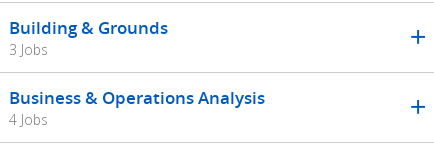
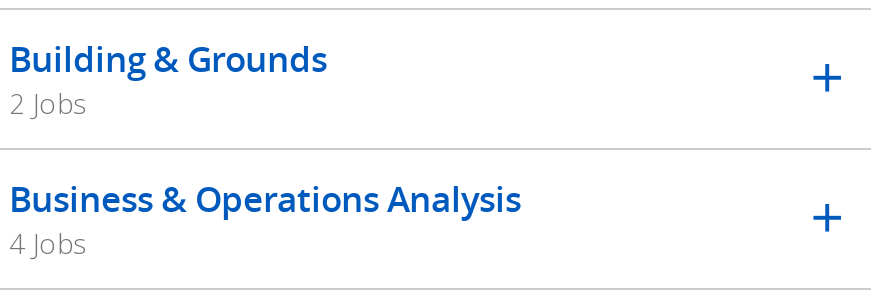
[9,40,48,59] 3 Jobs -> [9,84,87,122] 2 Jobs

